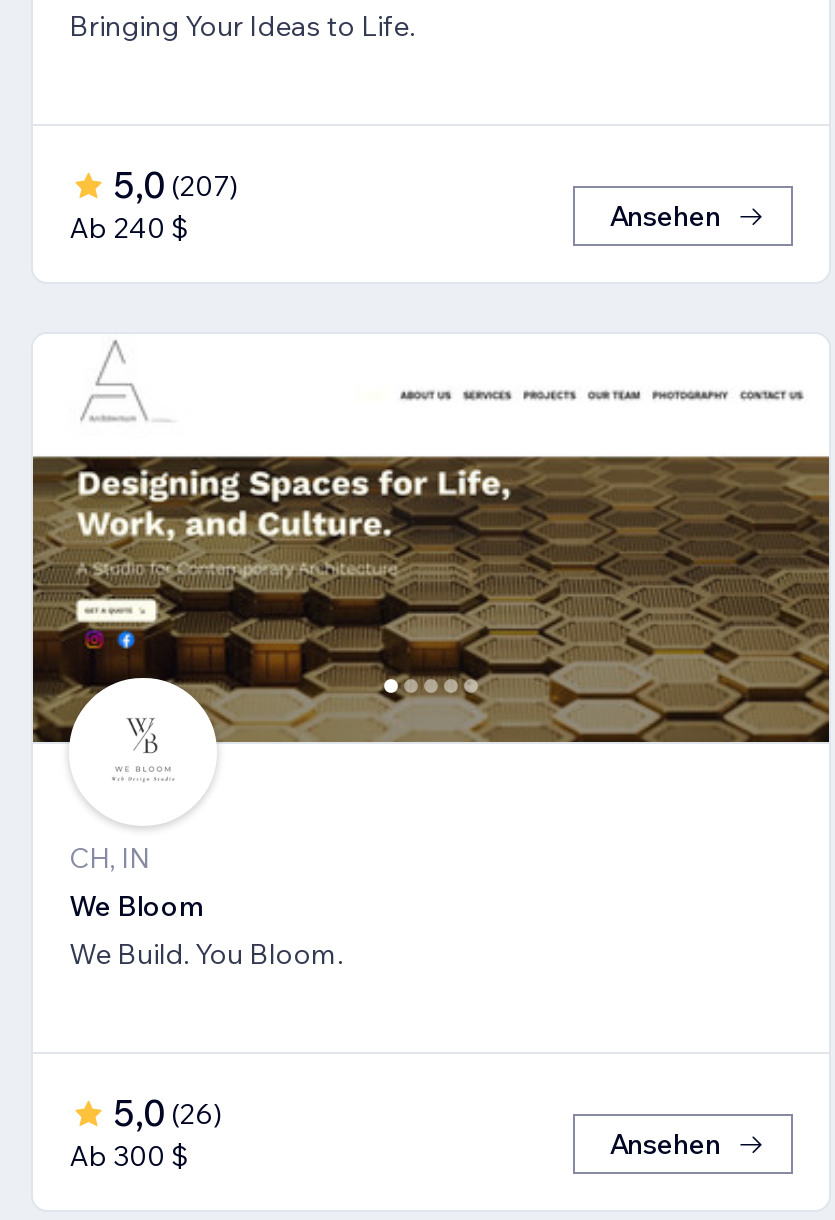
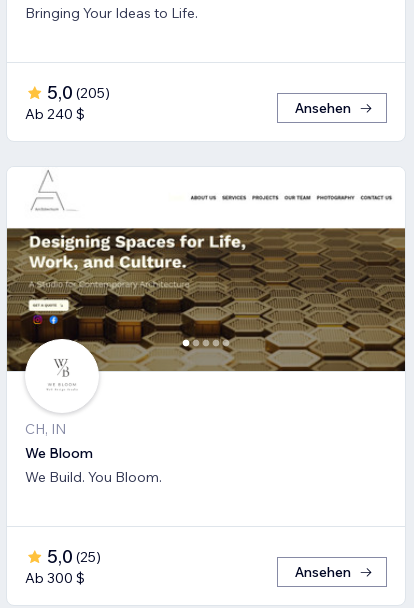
[113,162,239,208] 5,0 (207) -> [47,81,110,104] 5,0 (205)
[113,1090,223,1136] 5,0 (26) -> [47,545,101,568] 5,0 (25)

